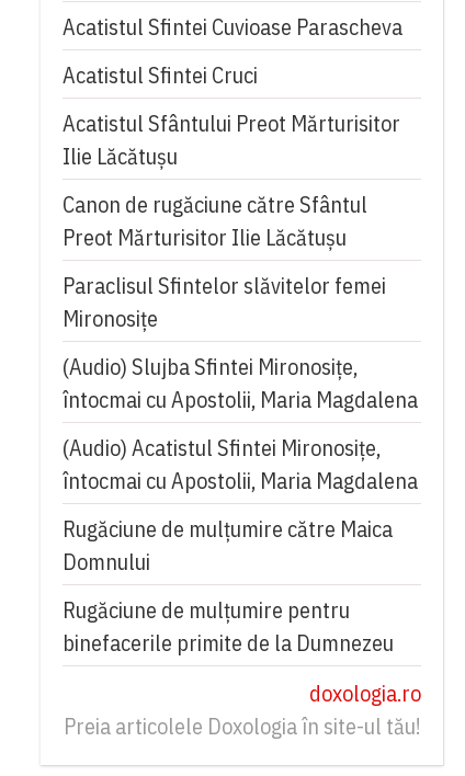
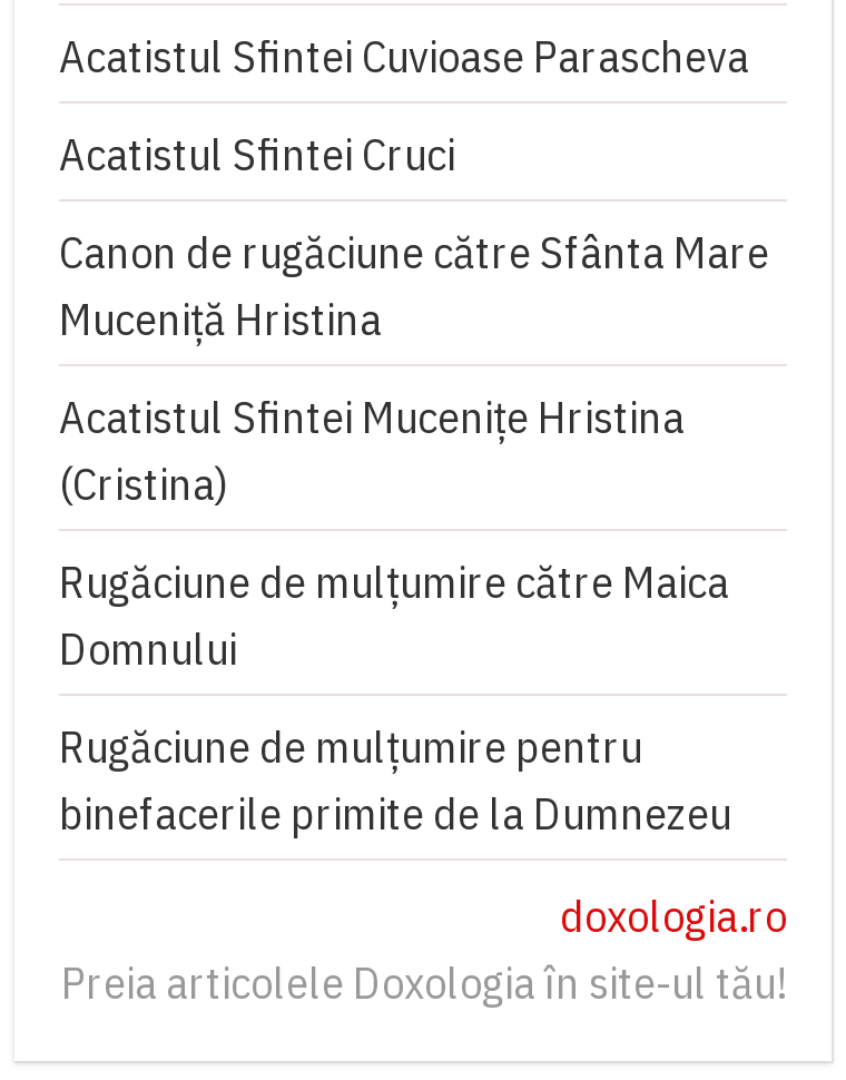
[63,109,418,496] Acatistul Sfântului Preot Mărturisitor | Ilie Lăcătușu | Canon de rugăciune către Sfântul | Preot Mărturisitor Ilie Lăcătușu | Paraclisul Sfintelor slăvitelor femei | Mironosițe | (Audio) Slujba Sfintei Mironosiţe, | întocmai cu Apostolii, Maria Magdalena | (Audio) Acatistul Sfintei Mironosiţe, | întocmai cu Apostolii, Maria Magdalena -> [59,221,769,512] Canon de rugăciune către Sfânta Mare | Muceniţă Hristina | Acatistul Sfintei Muceniţe Hristina | (Cristina)

